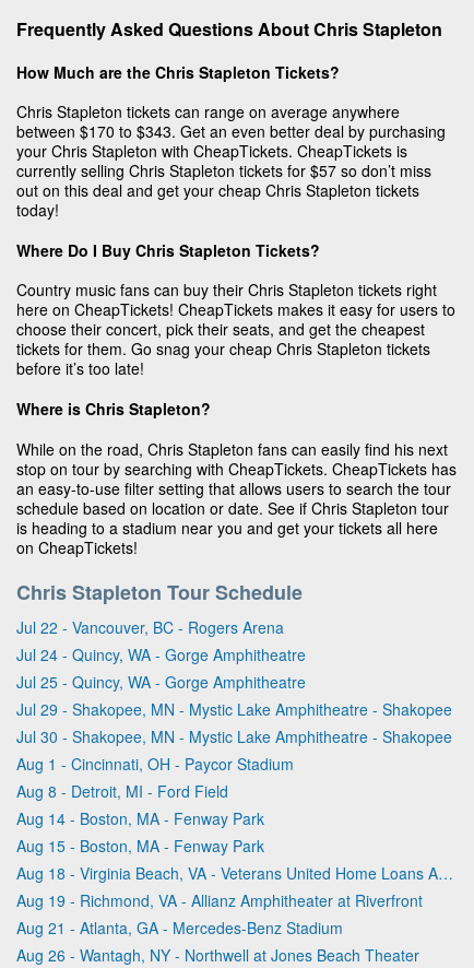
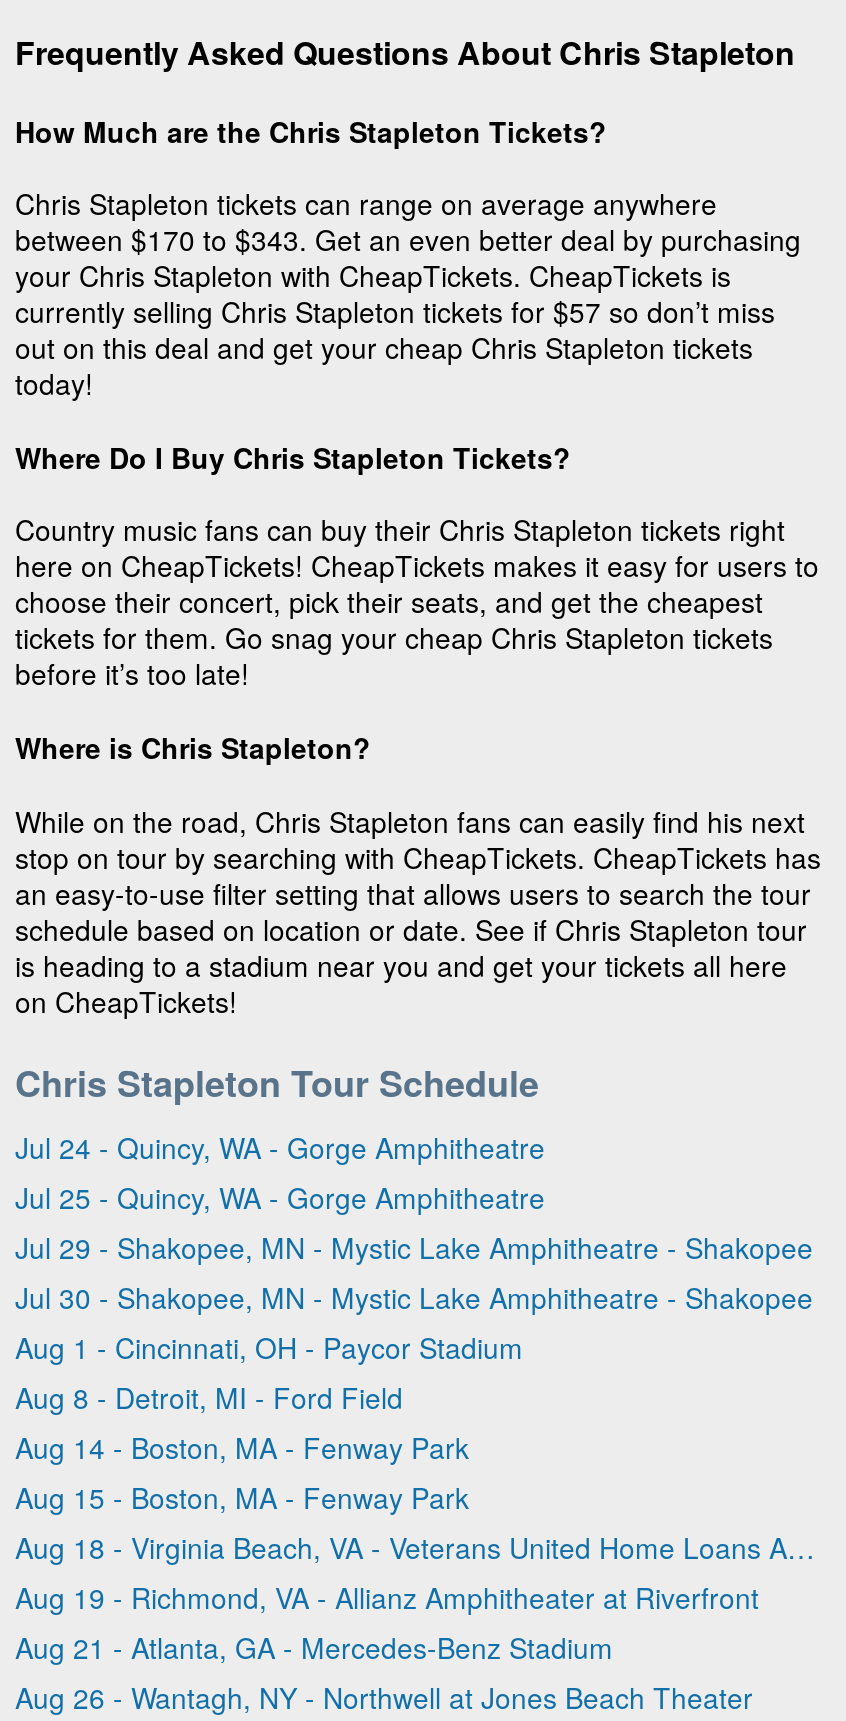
[16,616,284,638] Jul 22 - Vancouver, BC - Rogers Arena -> none

